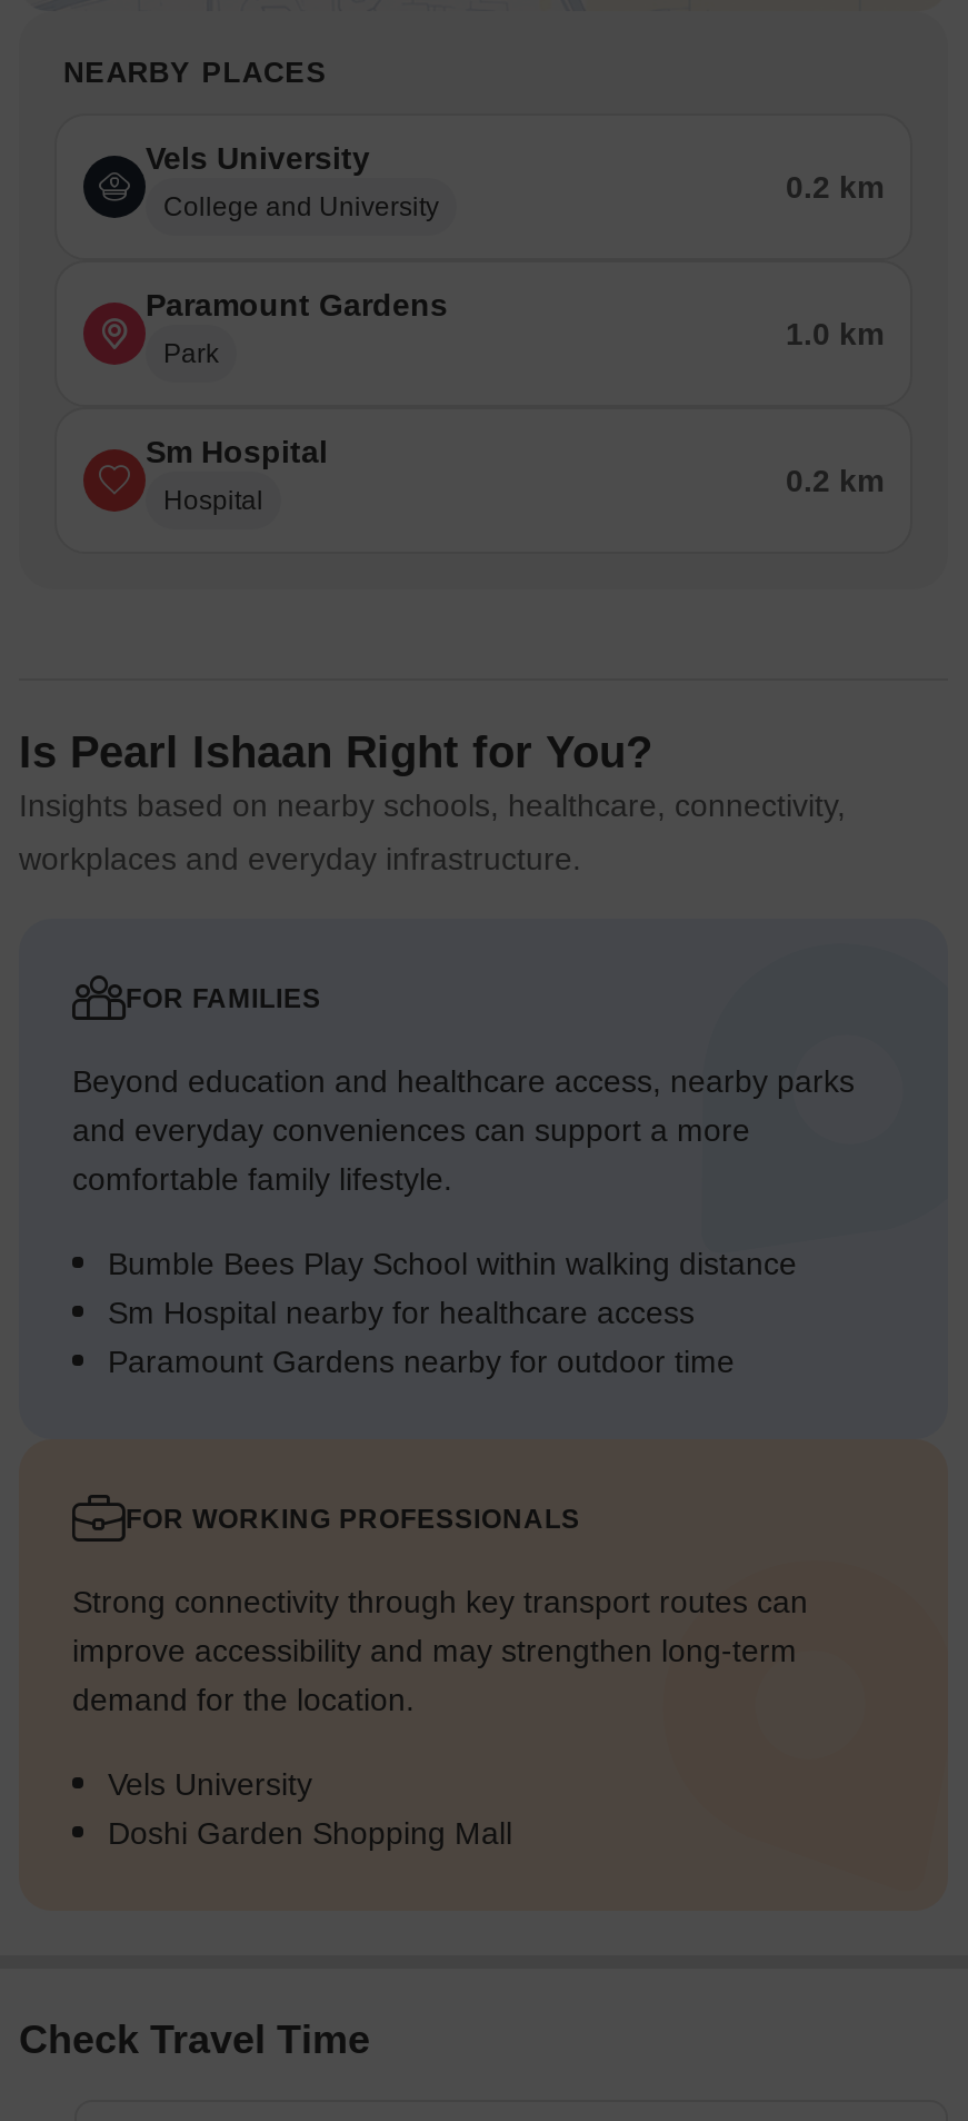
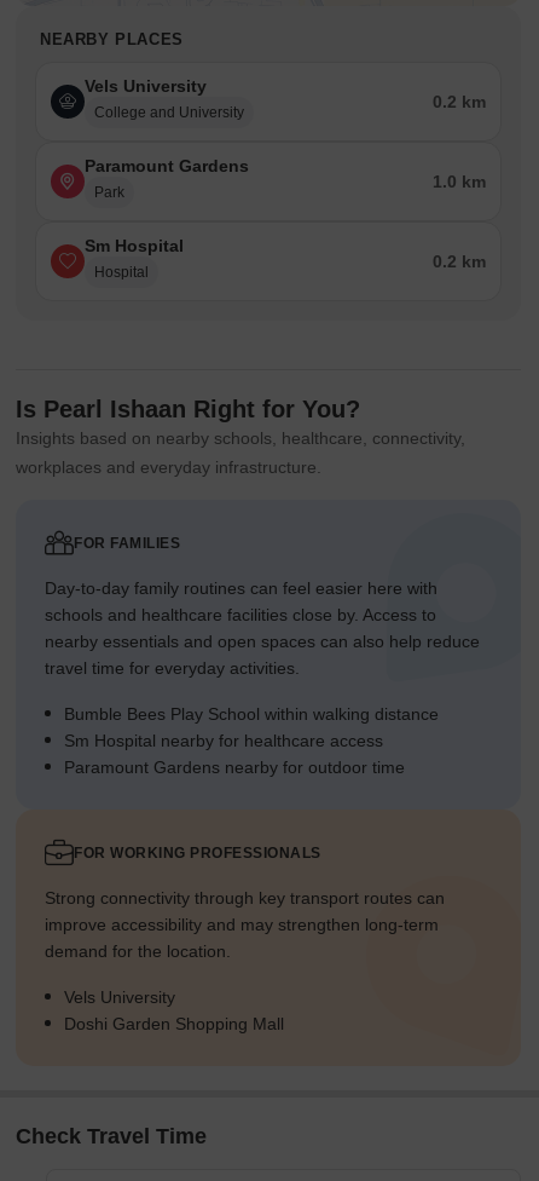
[72,1064,855,1198] Beyond education and healthcare access, nearby parks | and everyday conveniences can support a more | comfortable family lifestyle. -> [45,579,480,678] Day-to-day family routines can feel easier here with | schools and healthcare facilities close by. Access to | nearby essentials and open spaces can also help reduce | travel time for everyday activities.

